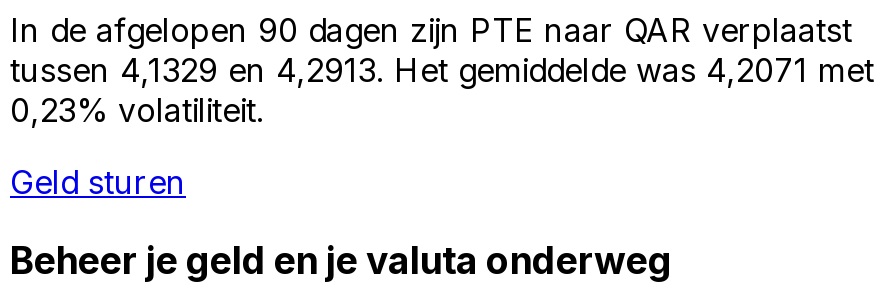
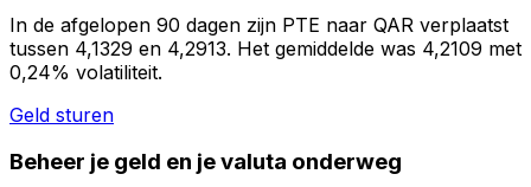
[10,50,874,90] tussen 4,1329 en 4,2913. Het gemiddelde was 4,2071 met -> [9,36,522,60] tussen 4,1329 en 4,2913. Het gemiddelde was 4,2109 met
[10,90,264,130] 0,23% volatiliteit. -> [9,60,162,84] 0,24% volatiliteit.

